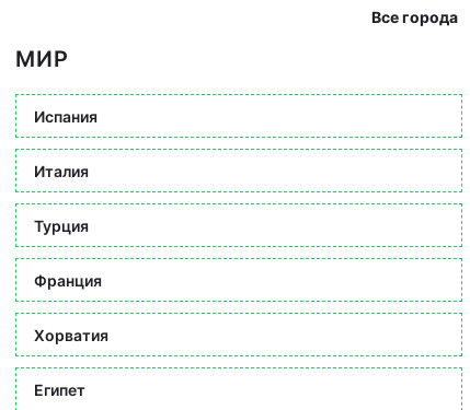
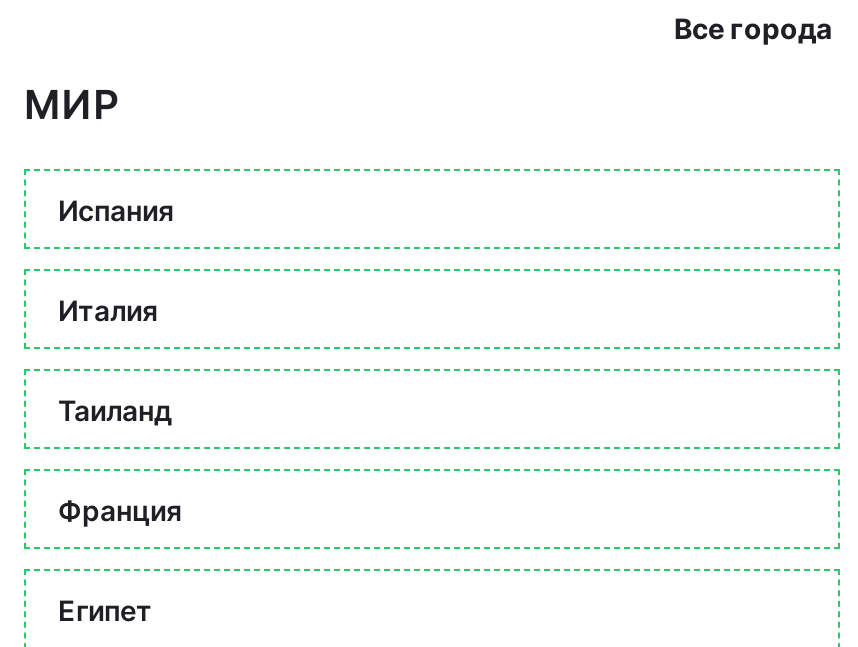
[34,216,89,235] Турция -> [58,392,172,426] Таиланд
[34,325,108,344] Хорватия -> none

